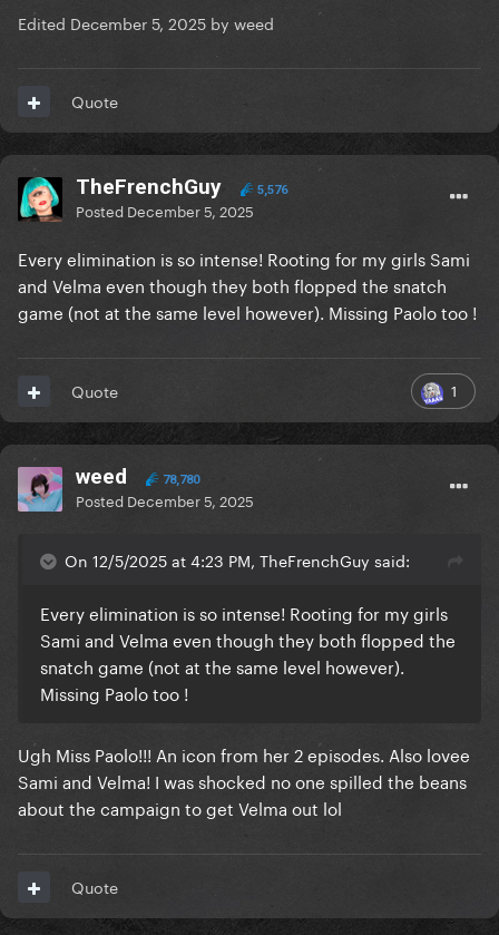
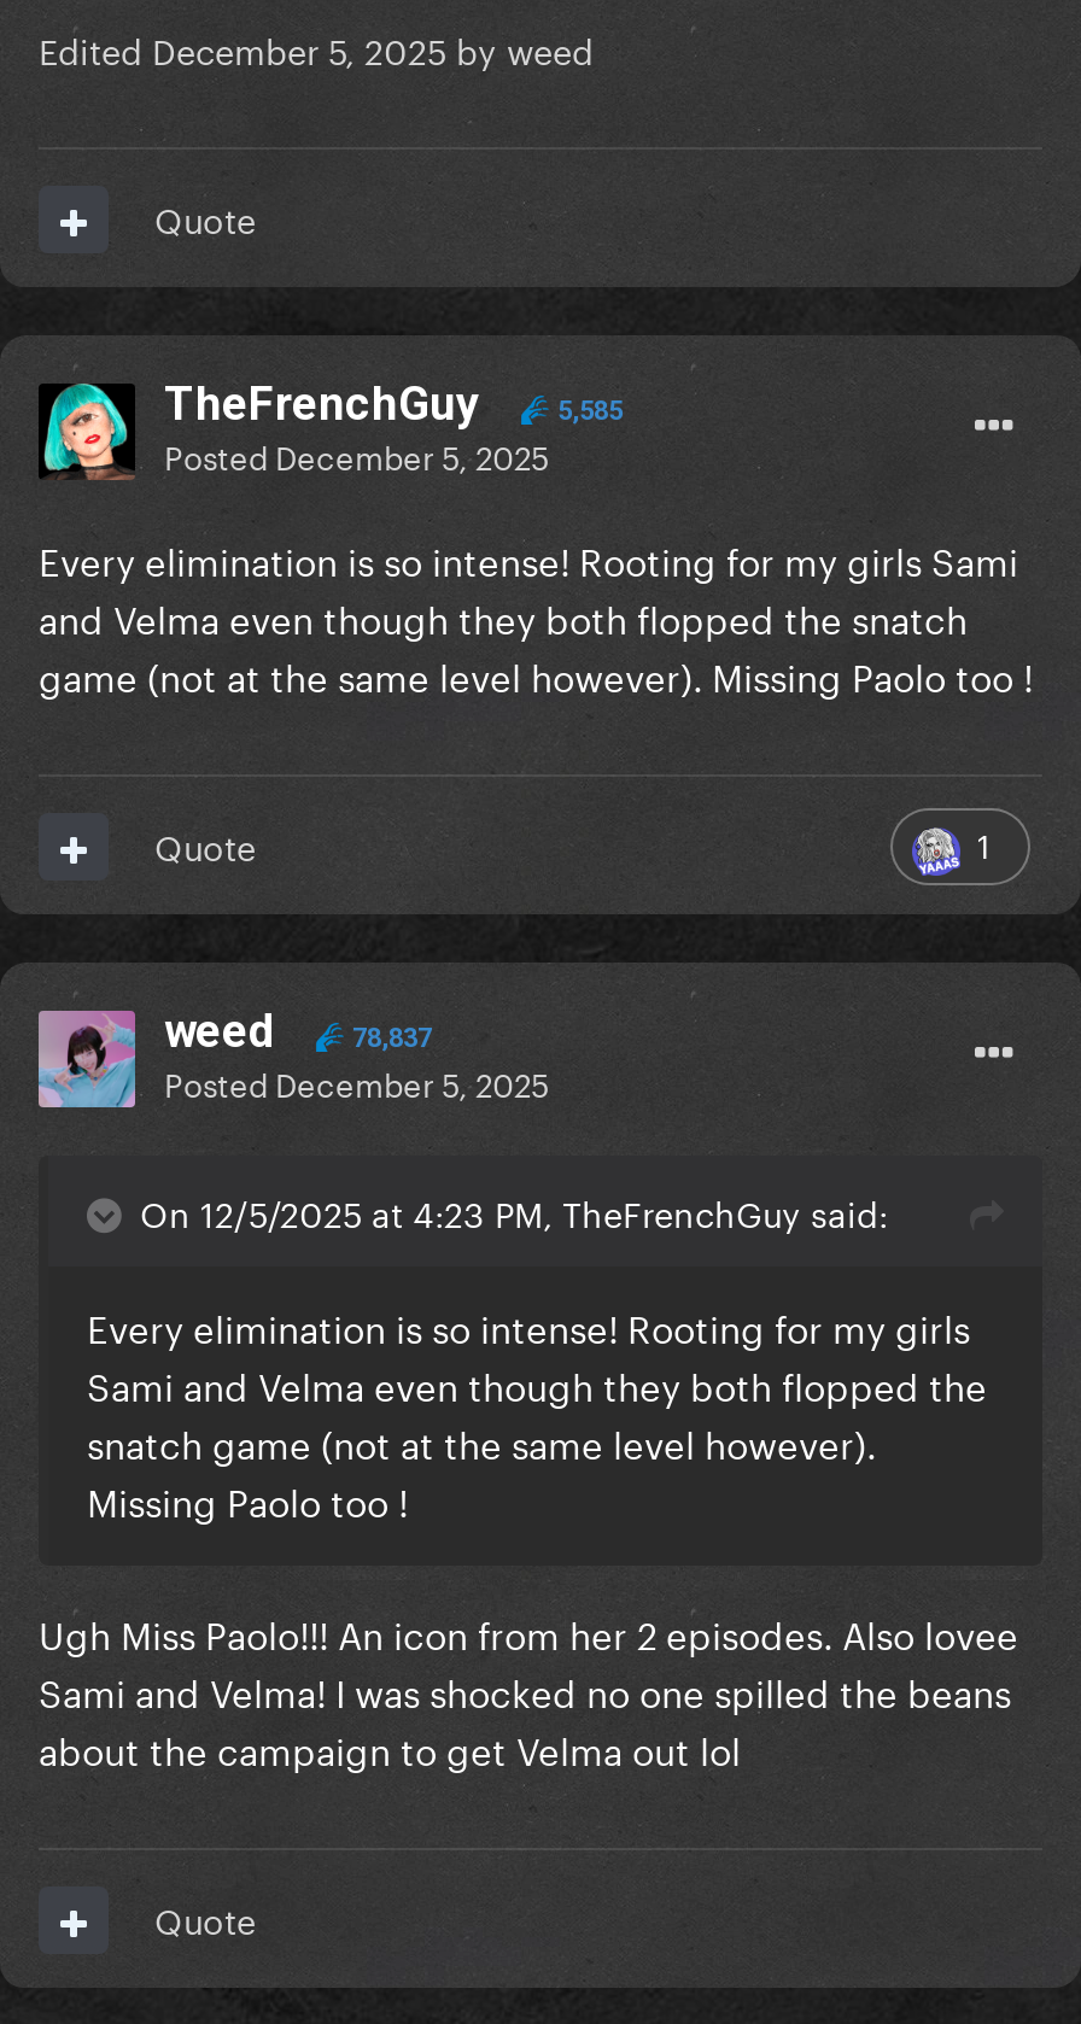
[254,183,287,198] 5,576 -> [550,397,623,428] 5,585
[159,473,199,487] 78,780 -> [345,1024,432,1055] 78,837

